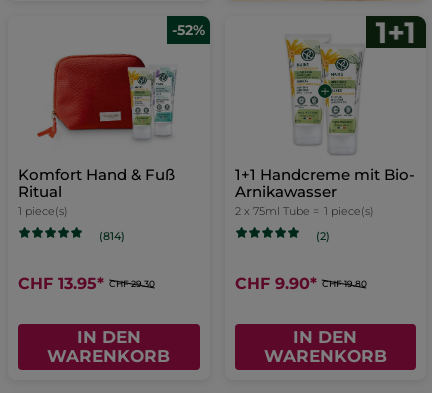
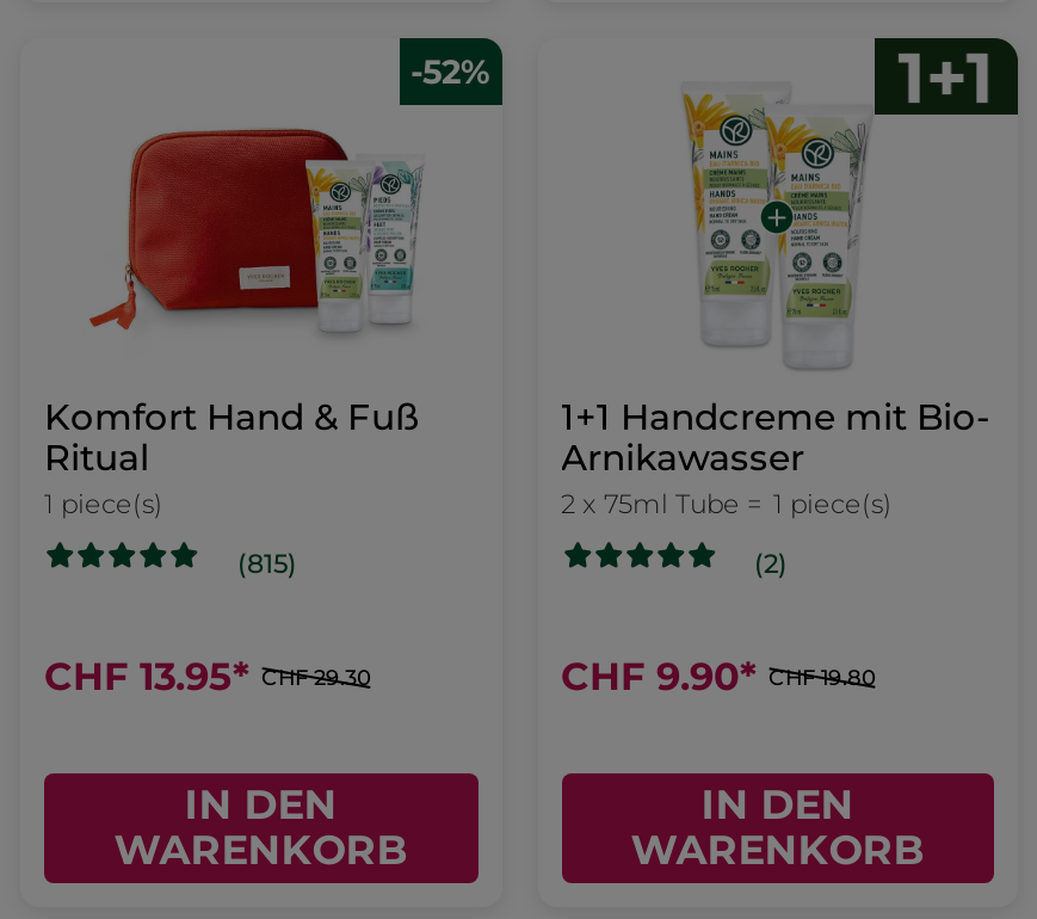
[99,229,125,243] (814) -> [237,547,297,581] (815)

